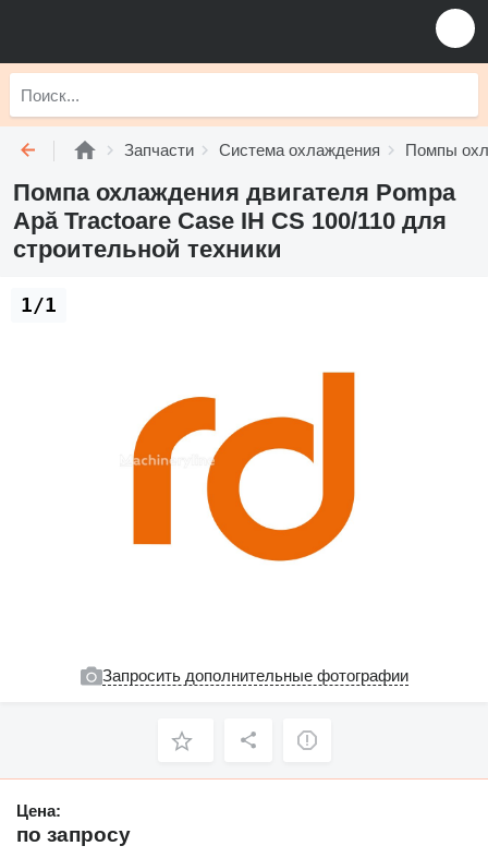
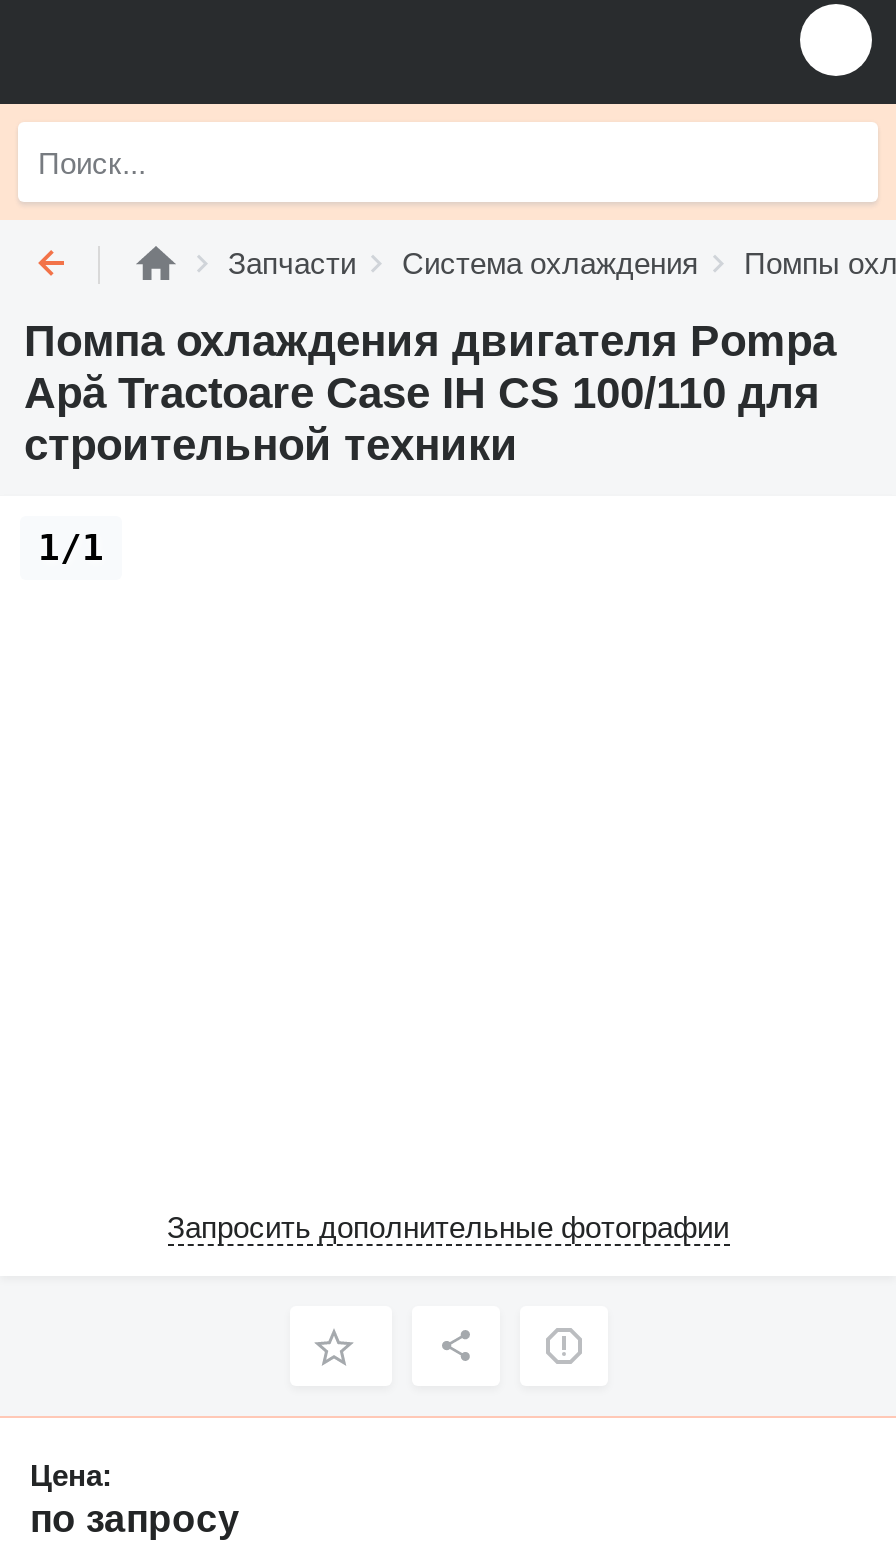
[132,371,356,563] [image] -> none

